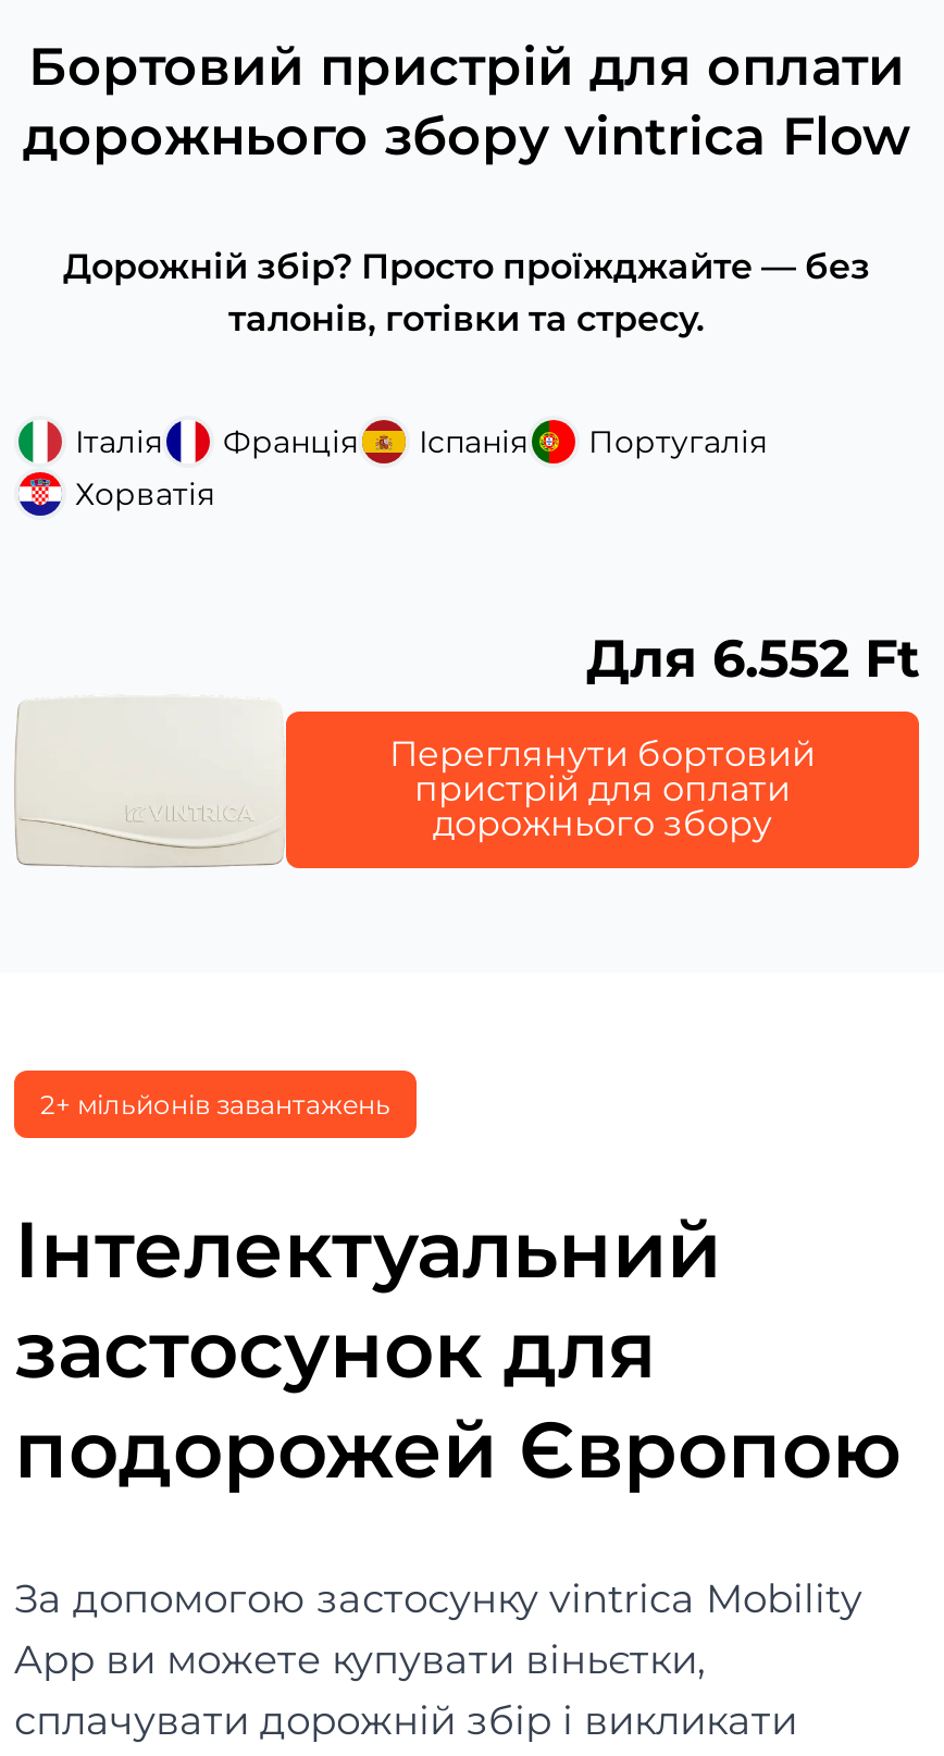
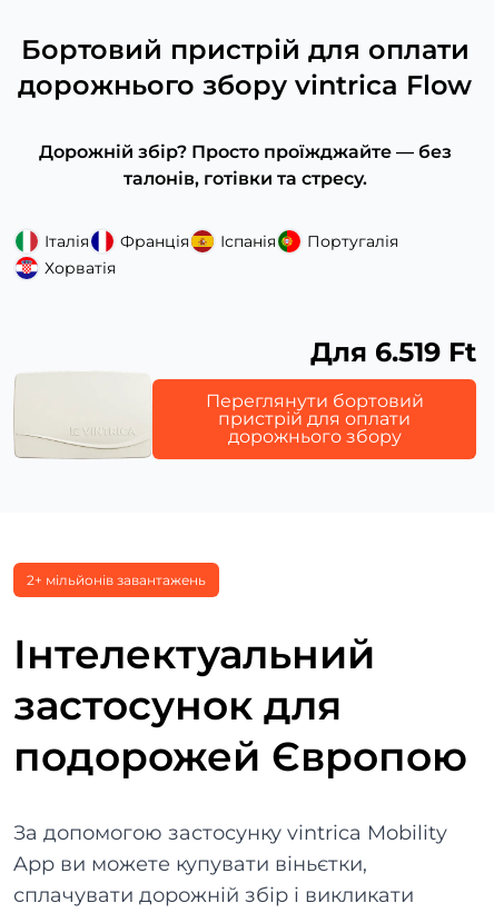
[586,627,919,690] Для 6.552 Ft -> [310,336,476,368] Для 6.519 Ft

